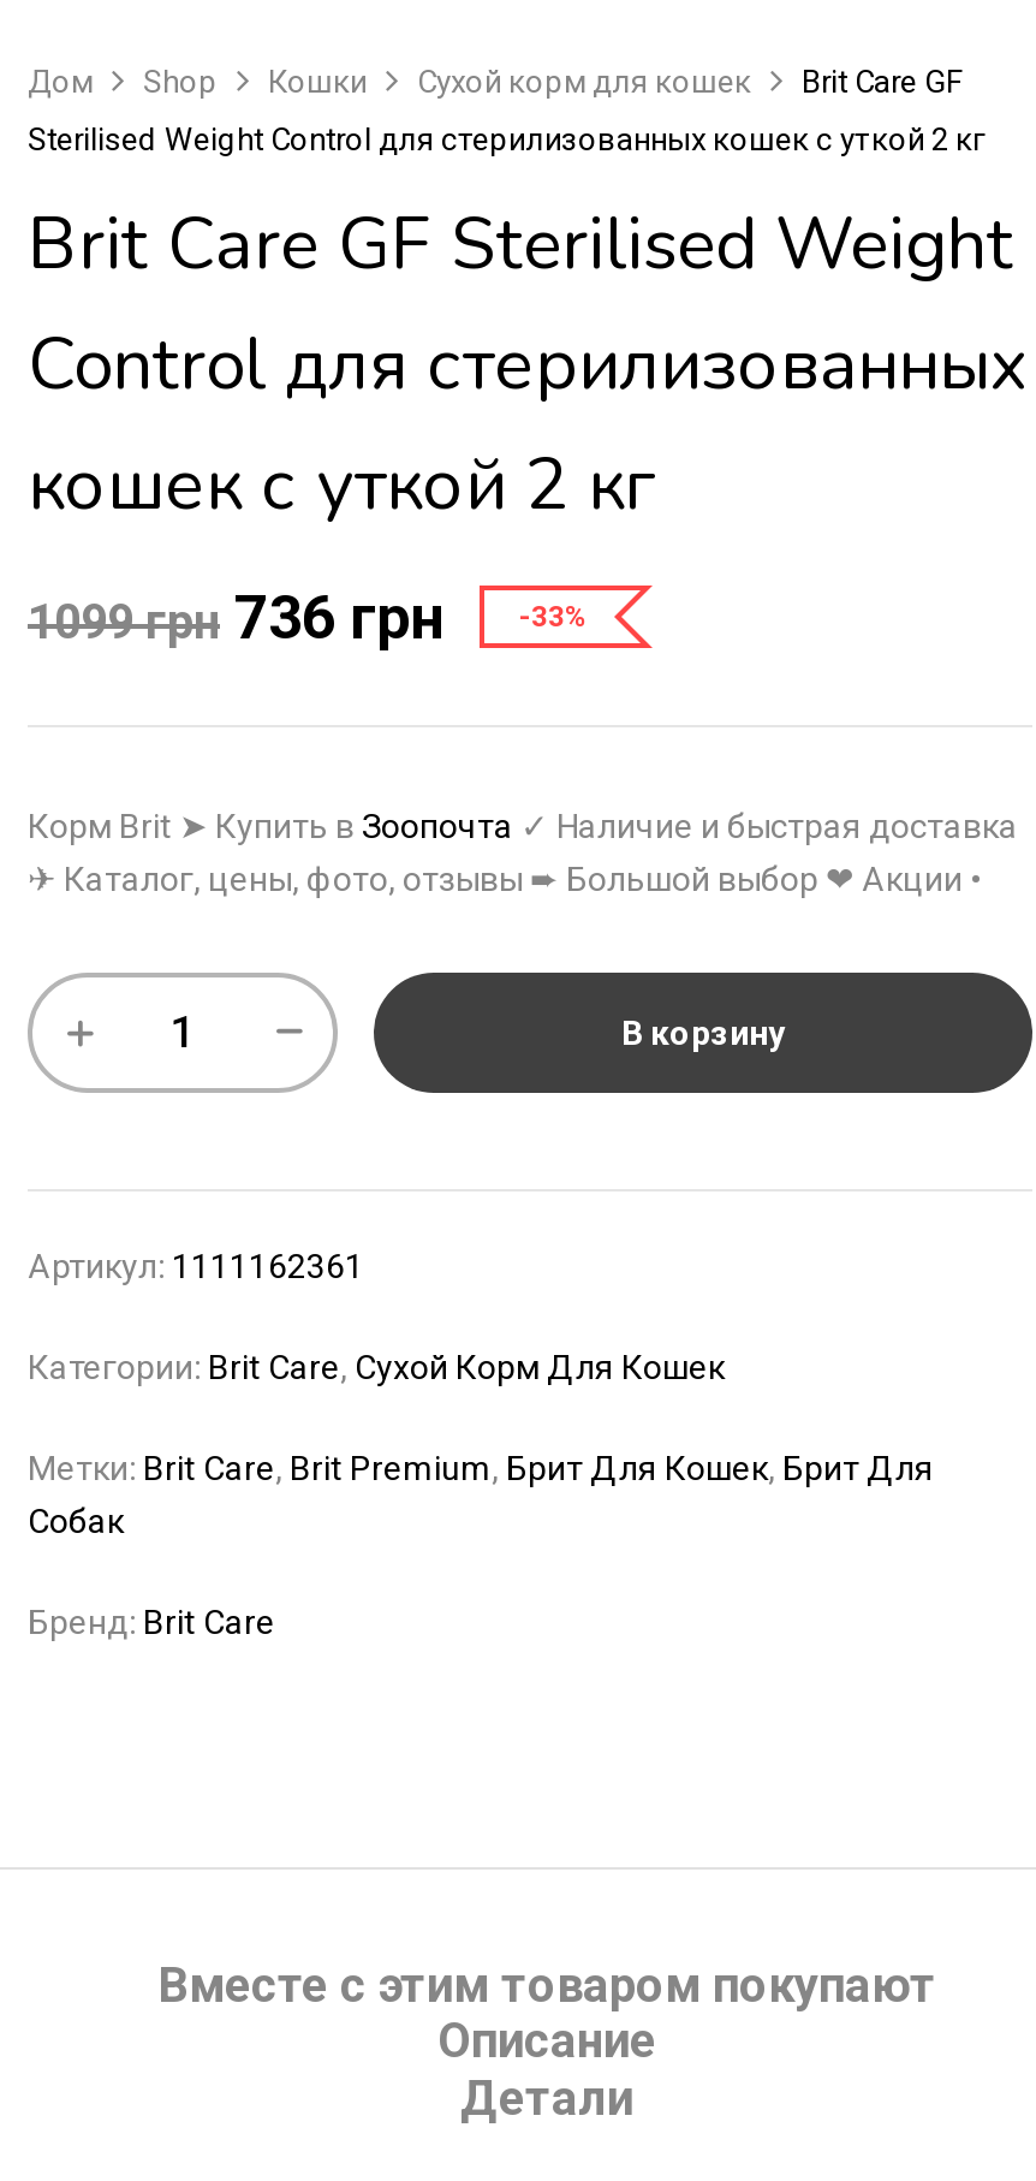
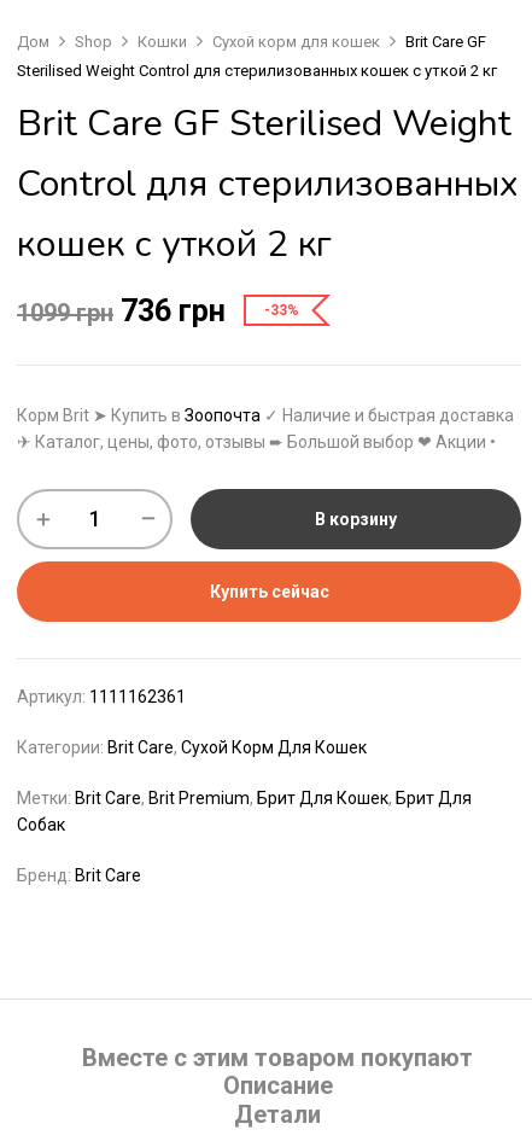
none -> [209,581,329,601] Купить сейчас

